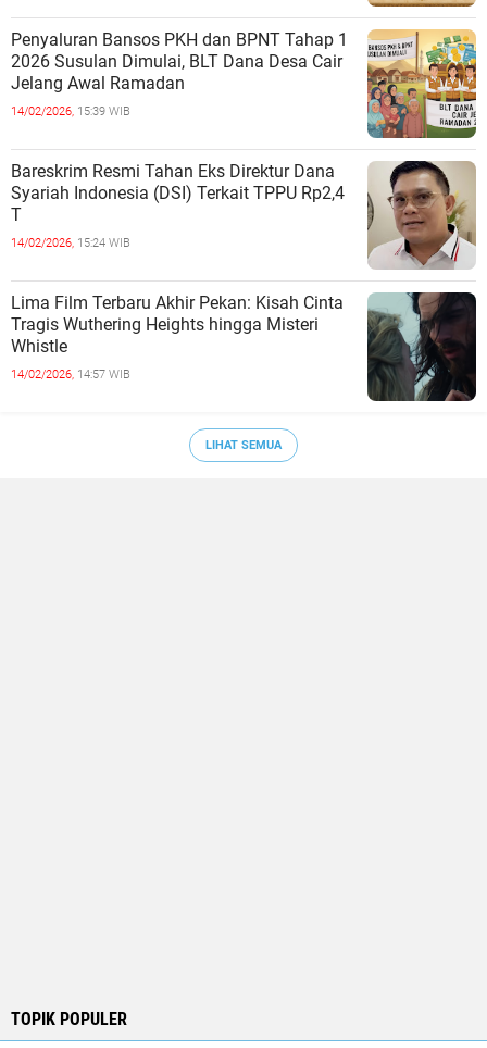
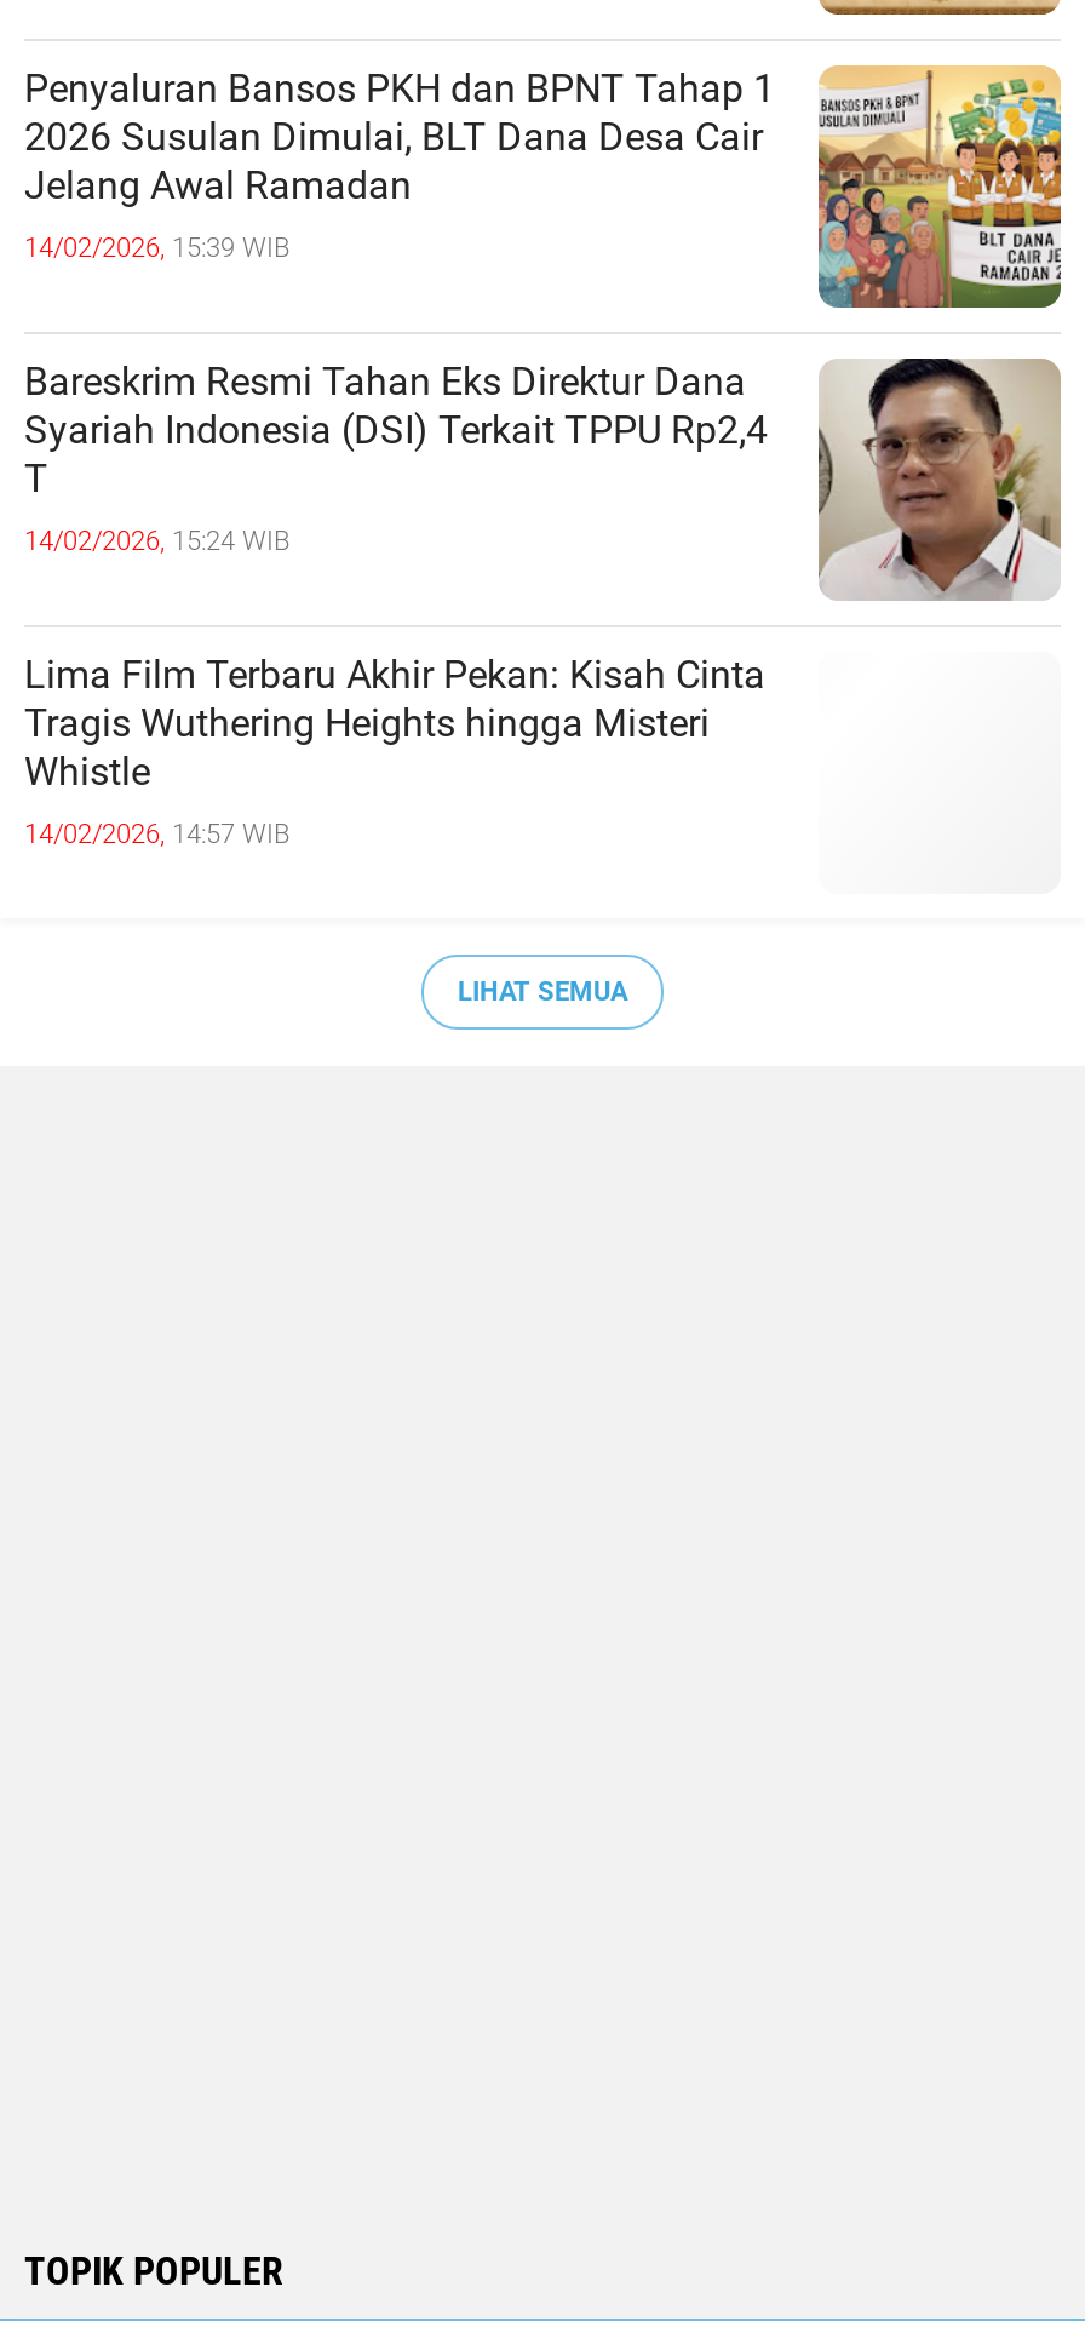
[366,291,477,402] [image] -> none

